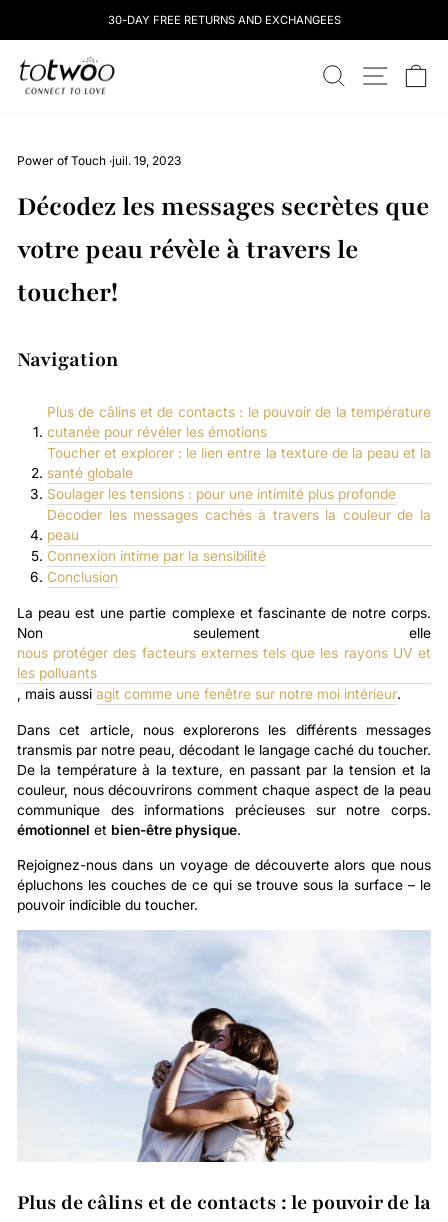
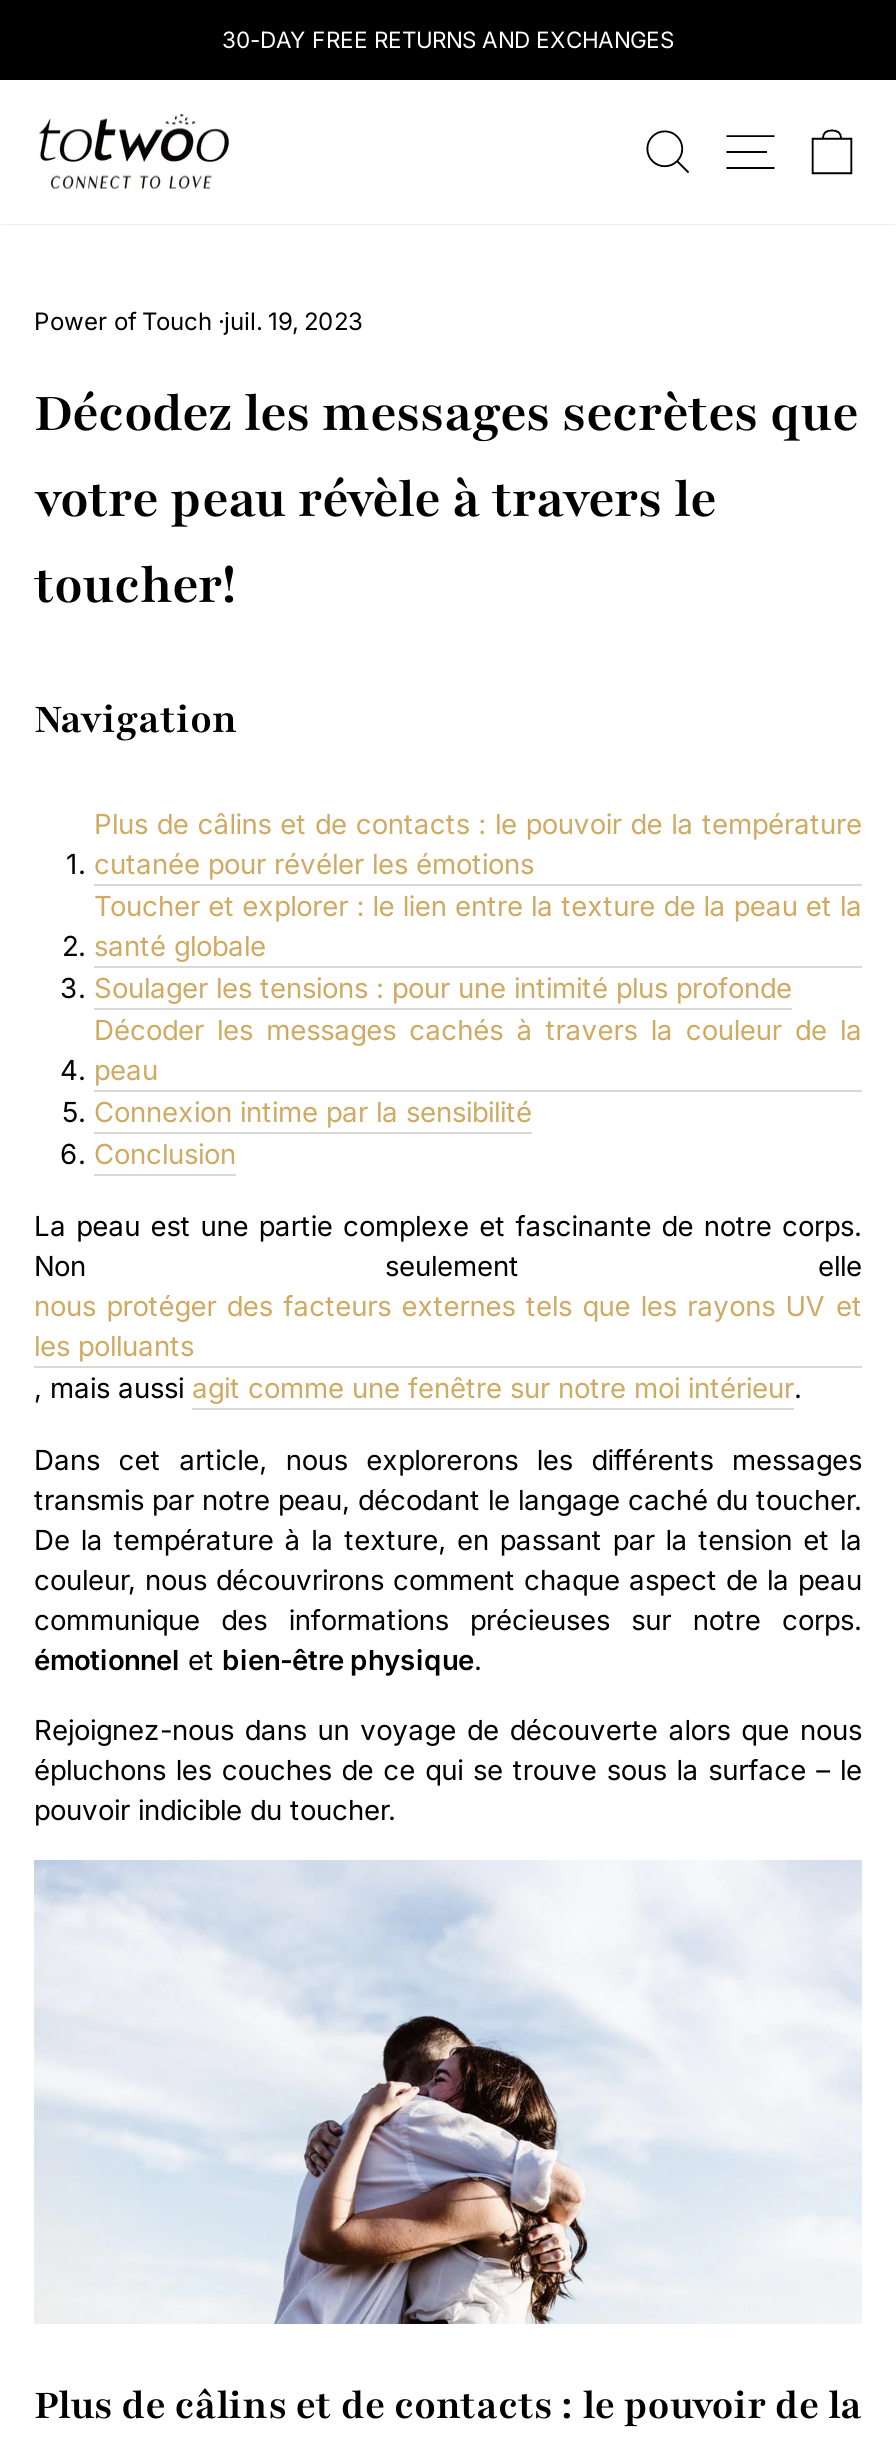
[107,13,340,27] 30-DAY FREE RETURNS AND EXCHANGEES -> [222,26,674,54] 30-DAY FREE RETURNS AND EXCHANGES

